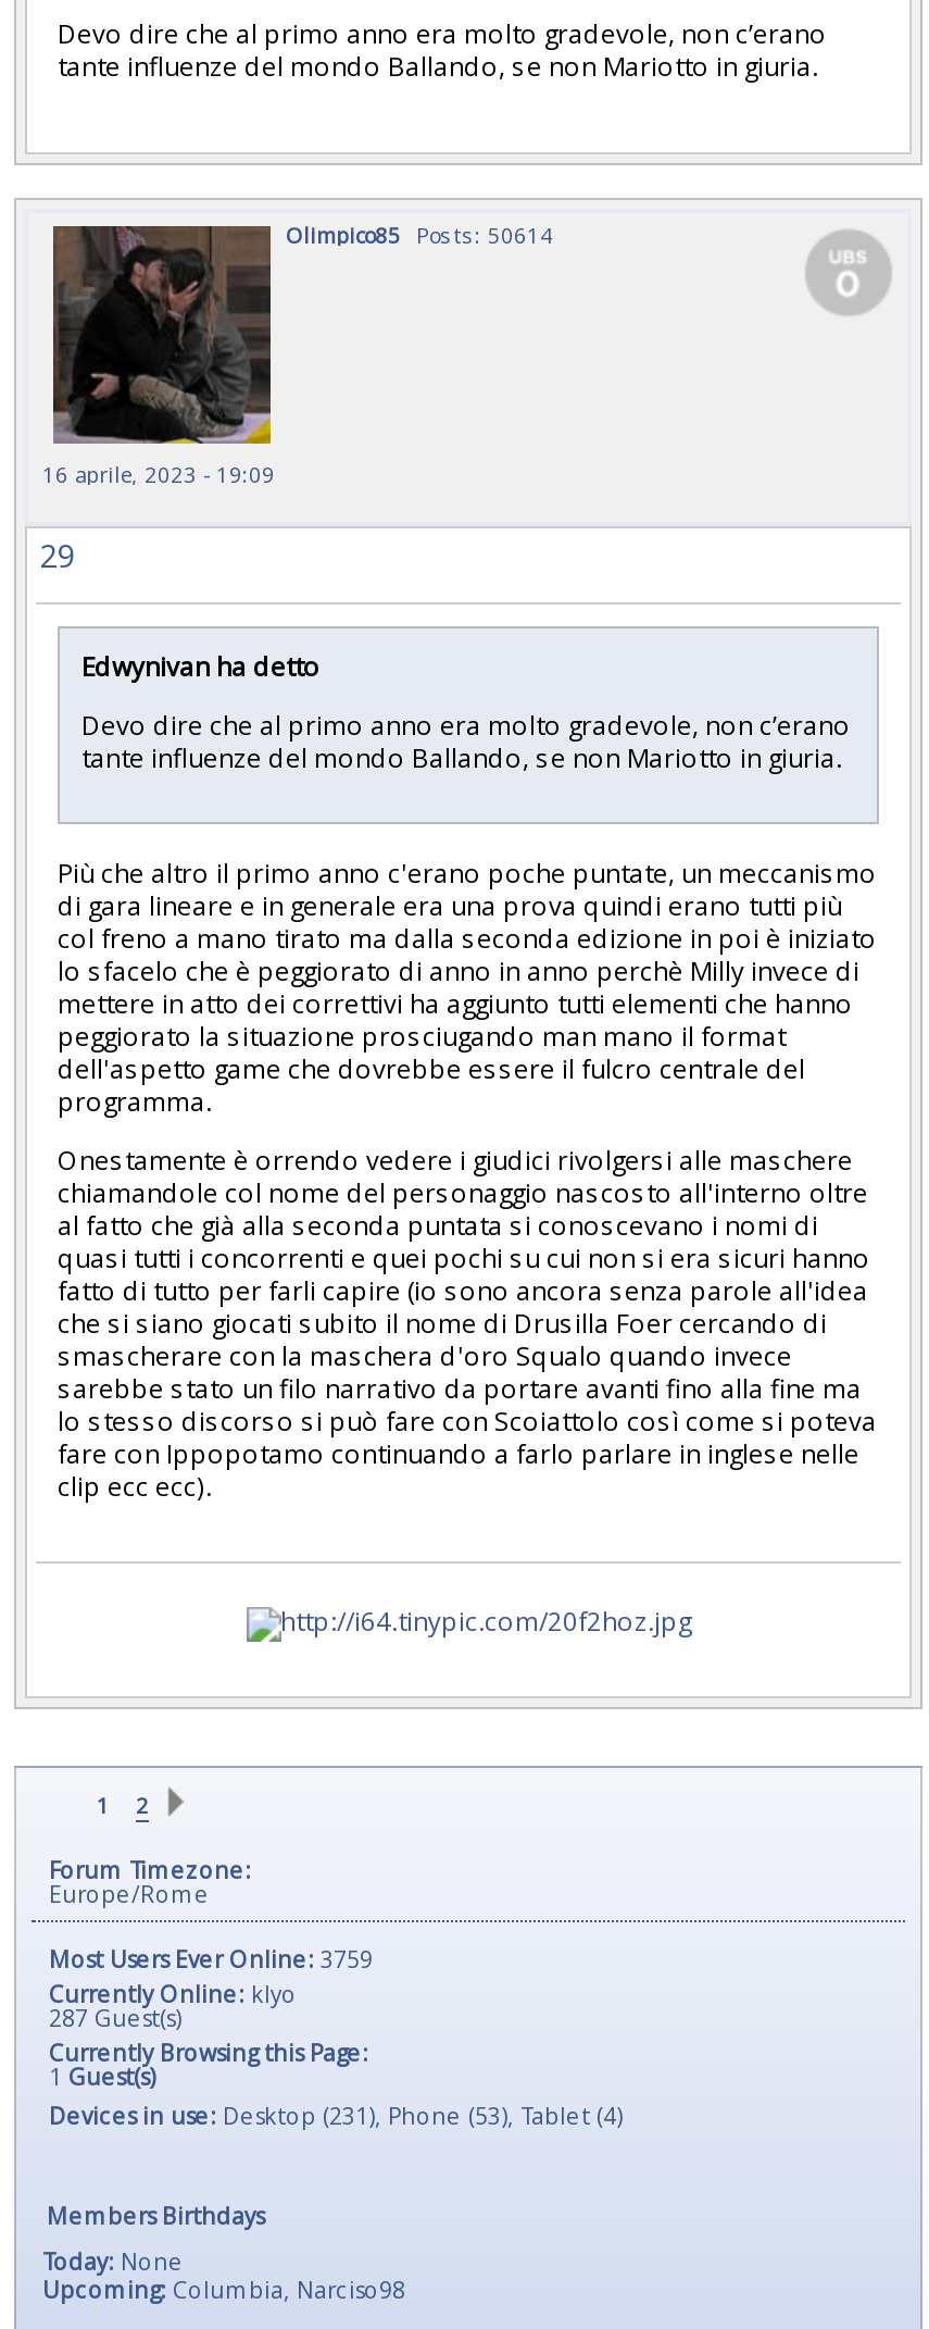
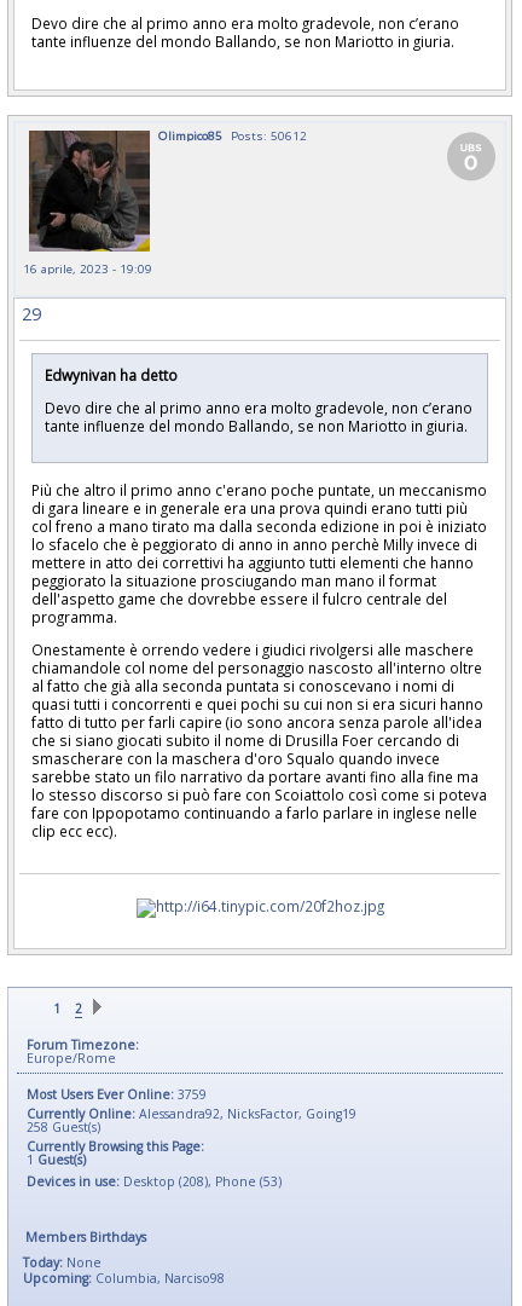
[286,221,553,251] Olimpico85 Posts: 50614 -> [158,127,307,144] Olimpico85 Posts: 50612
[49,1980,297,2034] Currently Online: klyo | 287Guest(s) -> [27,1106,356,1136] Currently Online: Alessandra92, NicksFactor, Going19 | 258Guest(s)
[49,2102,623,2132] Devices in use: Desktop (231), Phone (53), Tablet (4) -> [27,1174,282,1191] Devices in use: Desktop (208), Phone (53)

